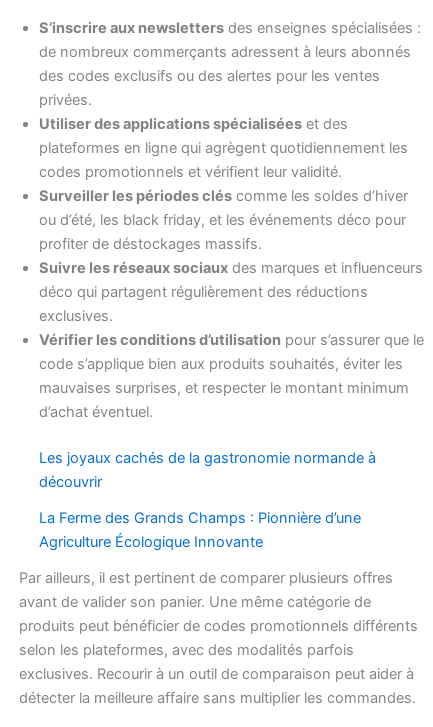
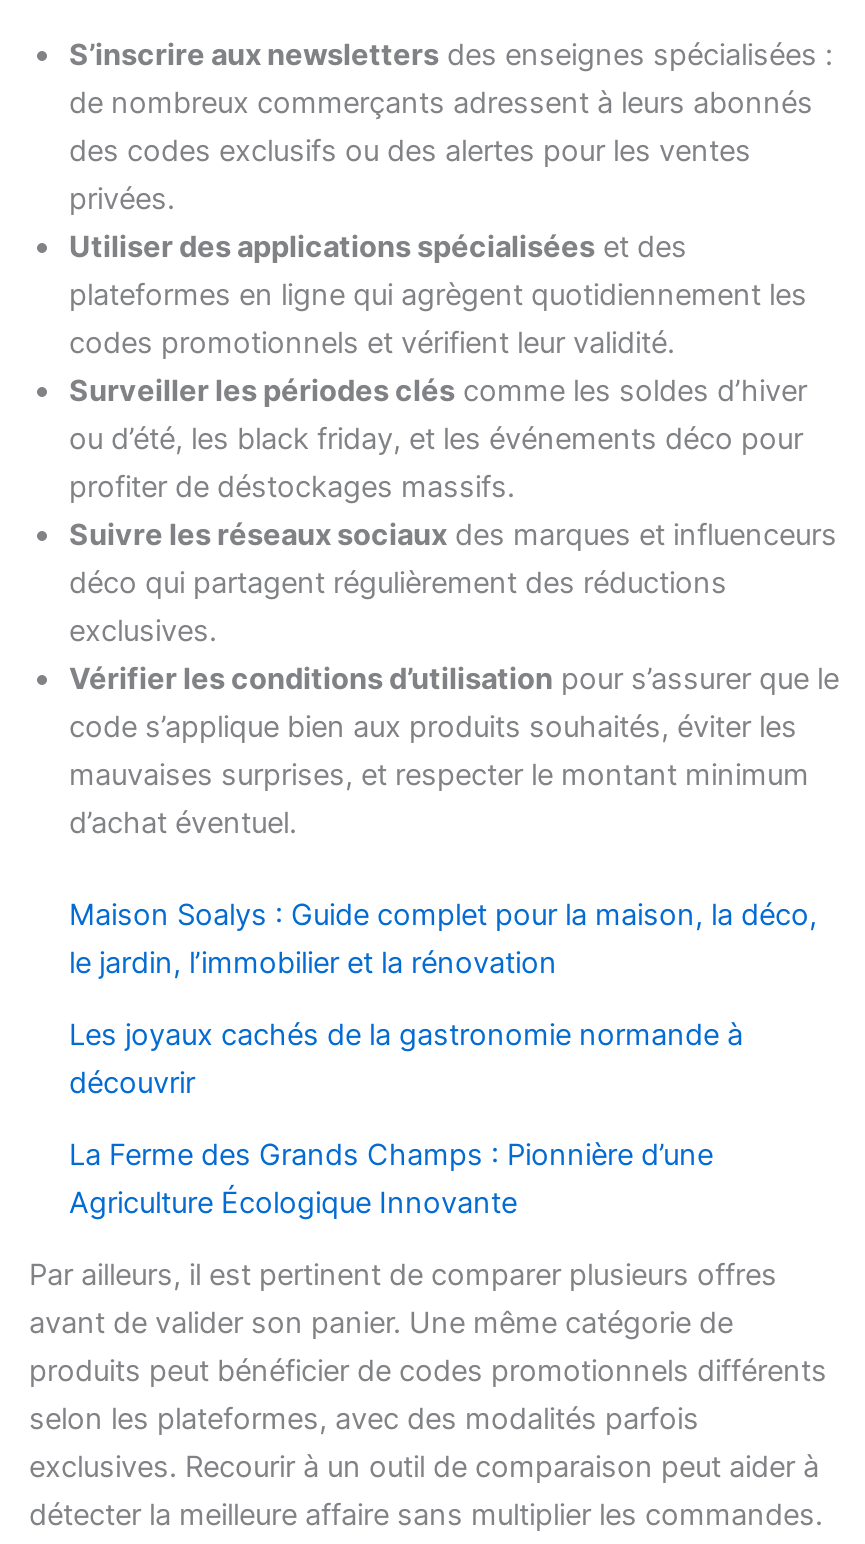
none -> [69,897,817,981] Maison Soalys : Guide complet pour la maison, la déco, | le jardin, l’immobilier et la rénovation

